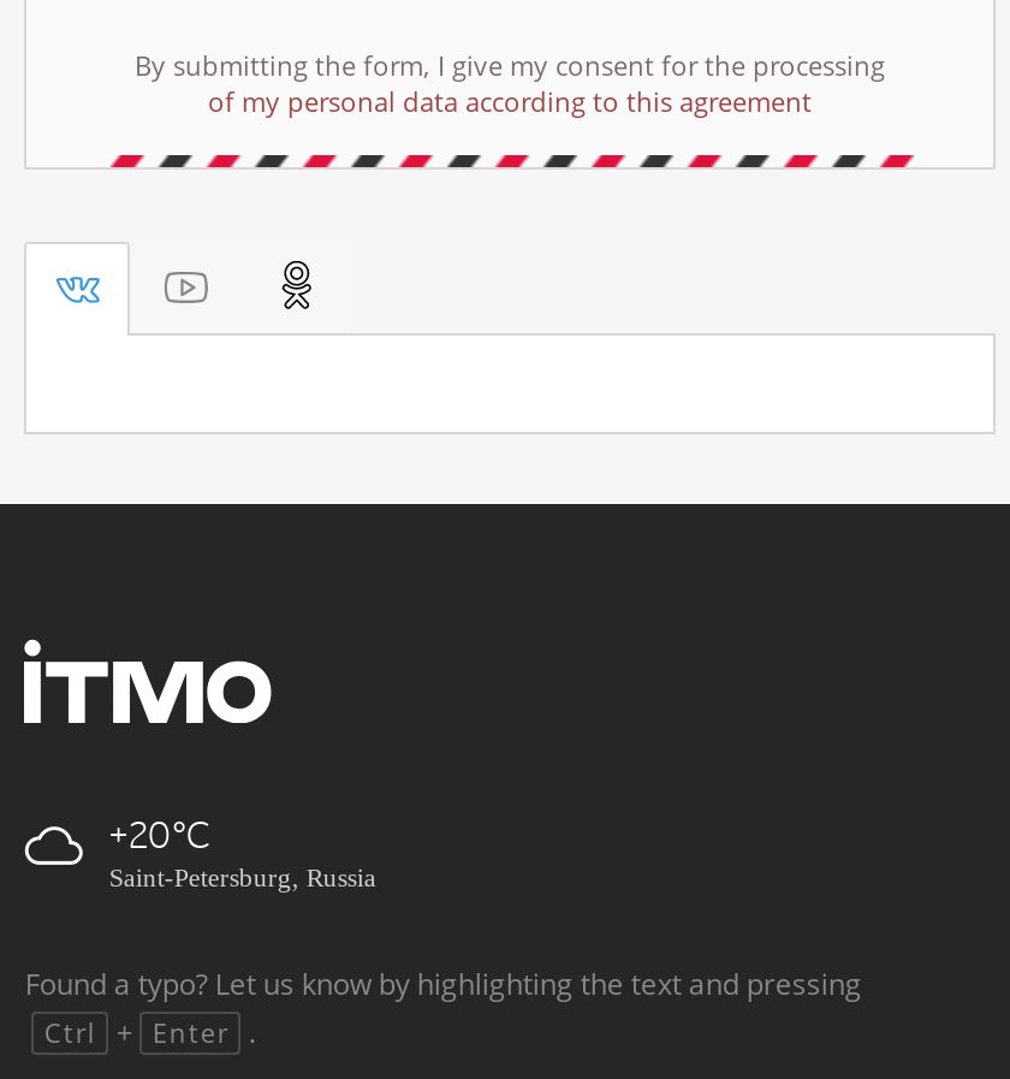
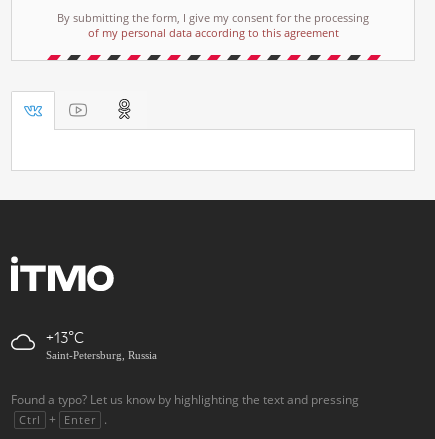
[109,815,172,860] +20 -> [46,329,68,348] +13

